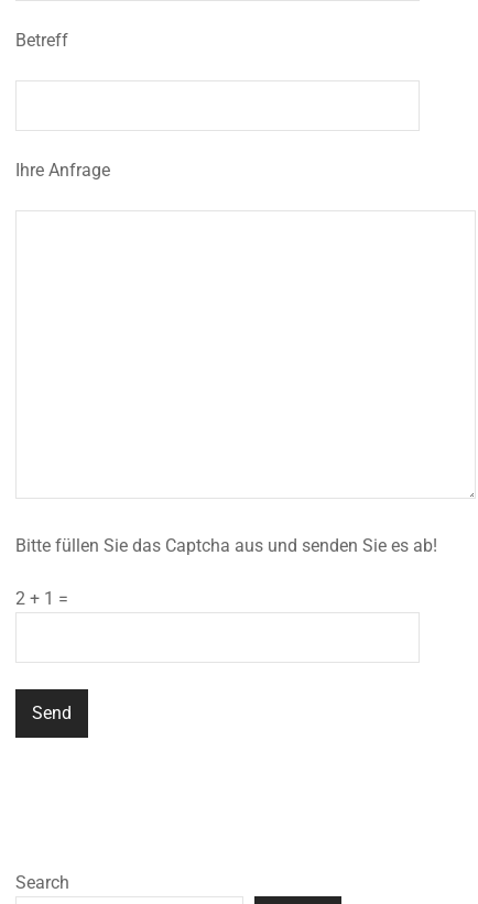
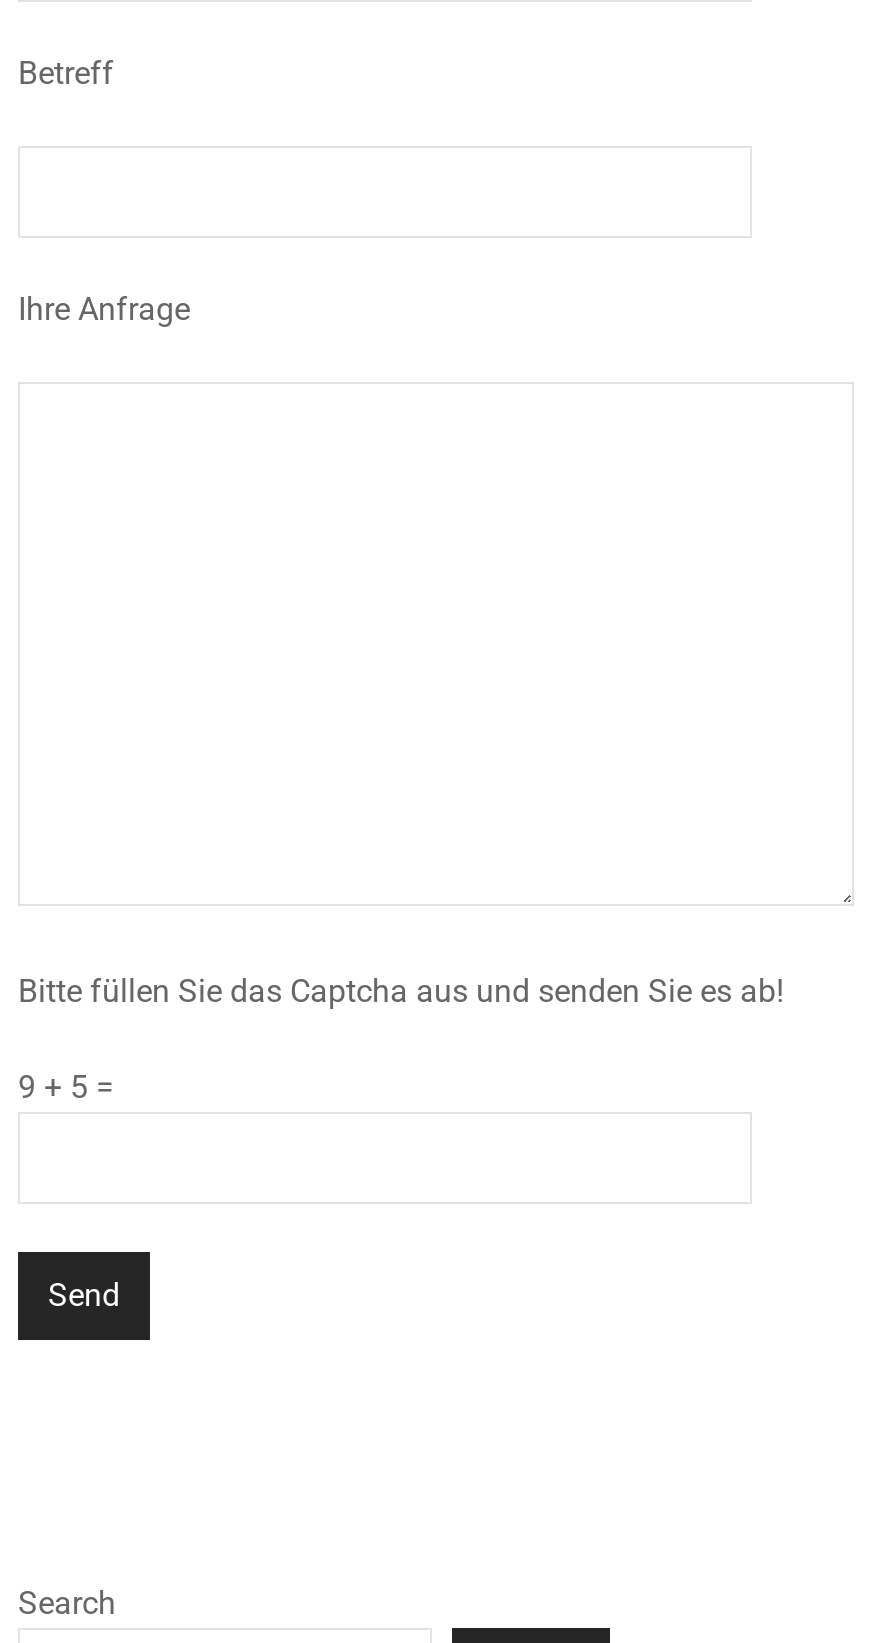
[15,588,68,609] 2 + 1 = -> [18,1068,114,1106] 9 + 5 =

